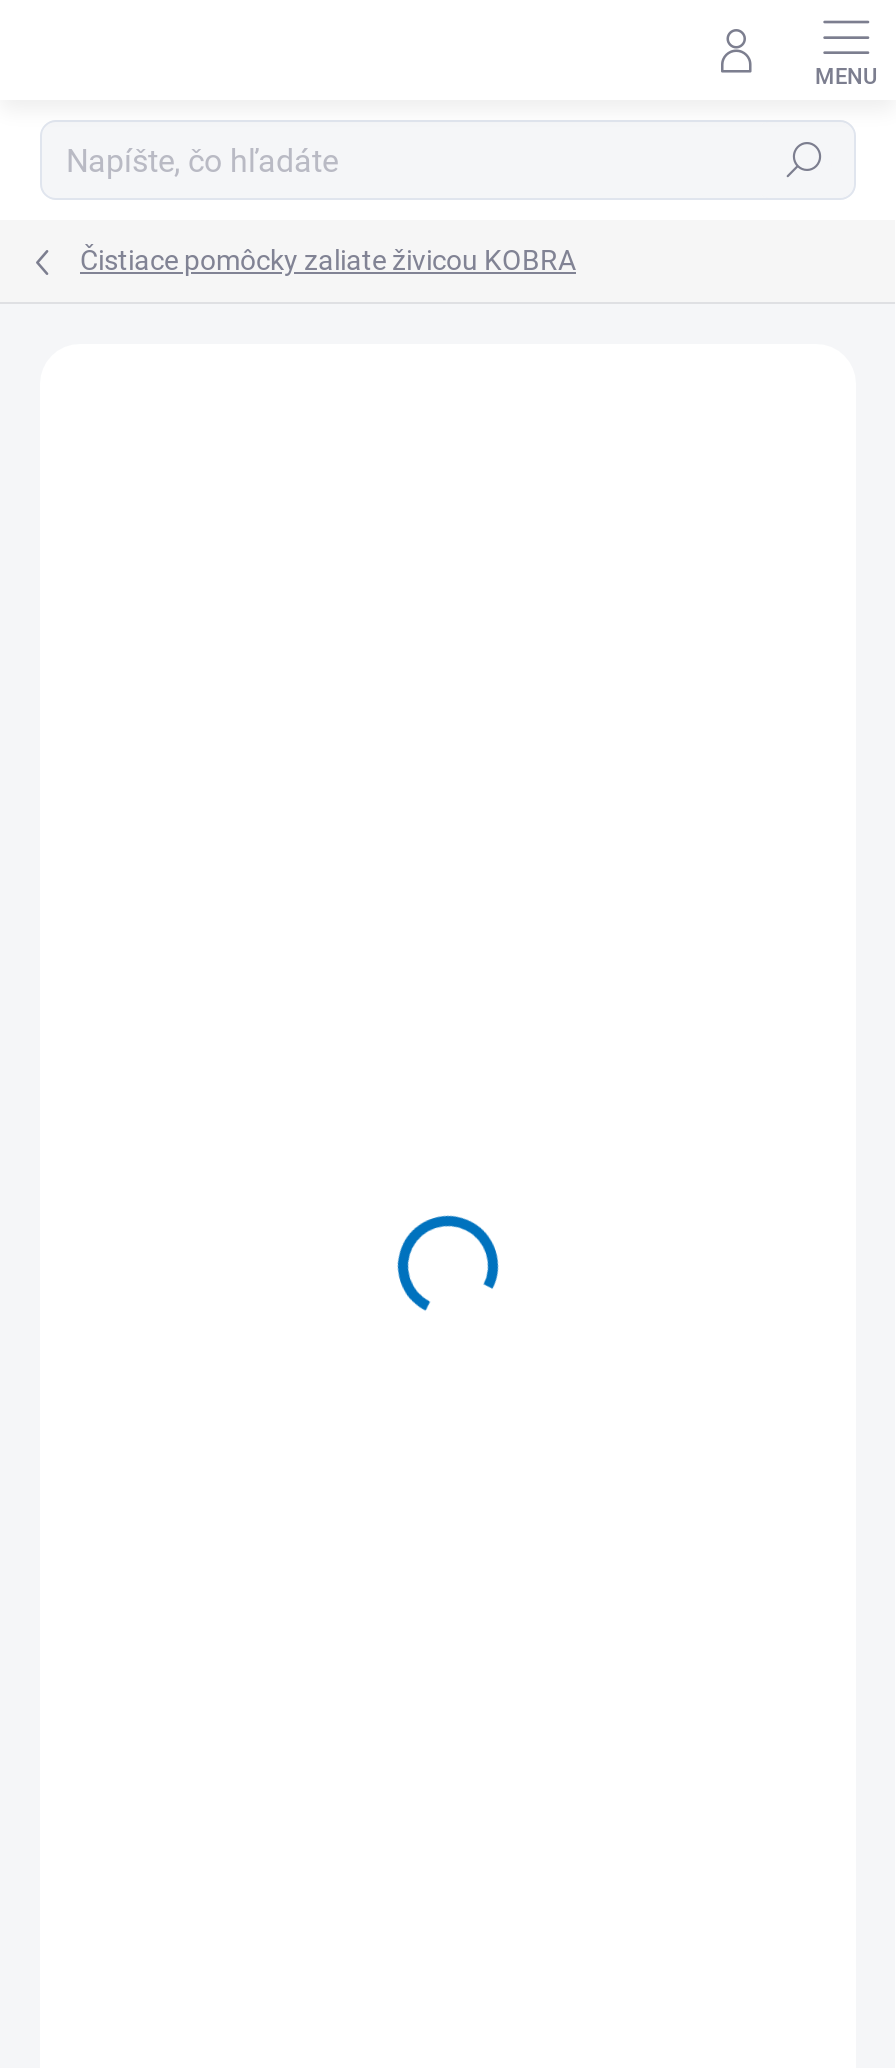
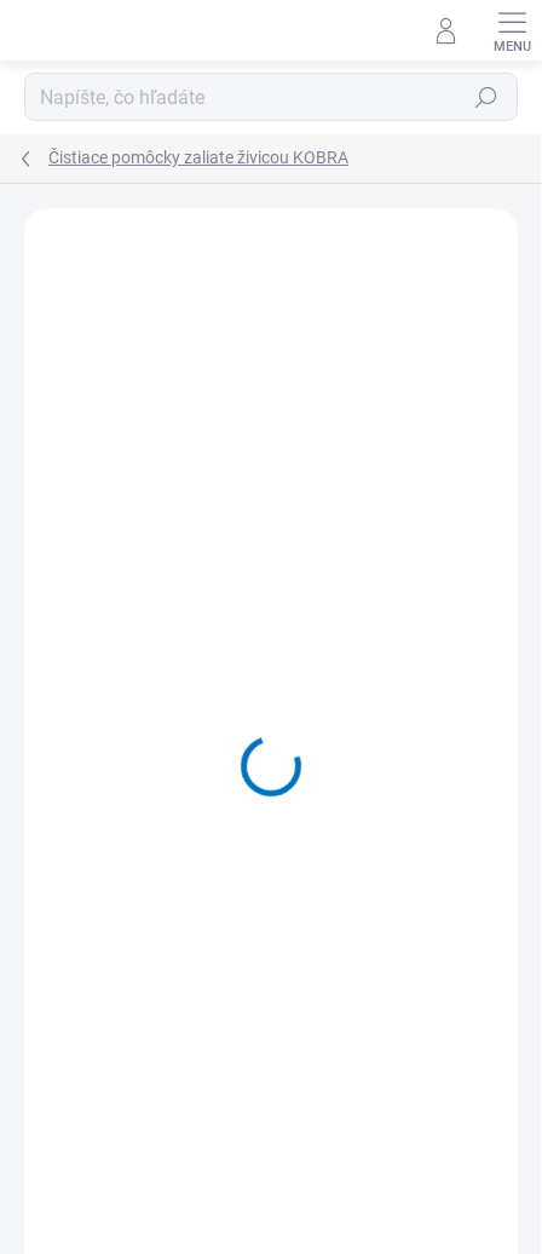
[396,1212,498,1318] [image] -> [241,735,301,799] [image]

